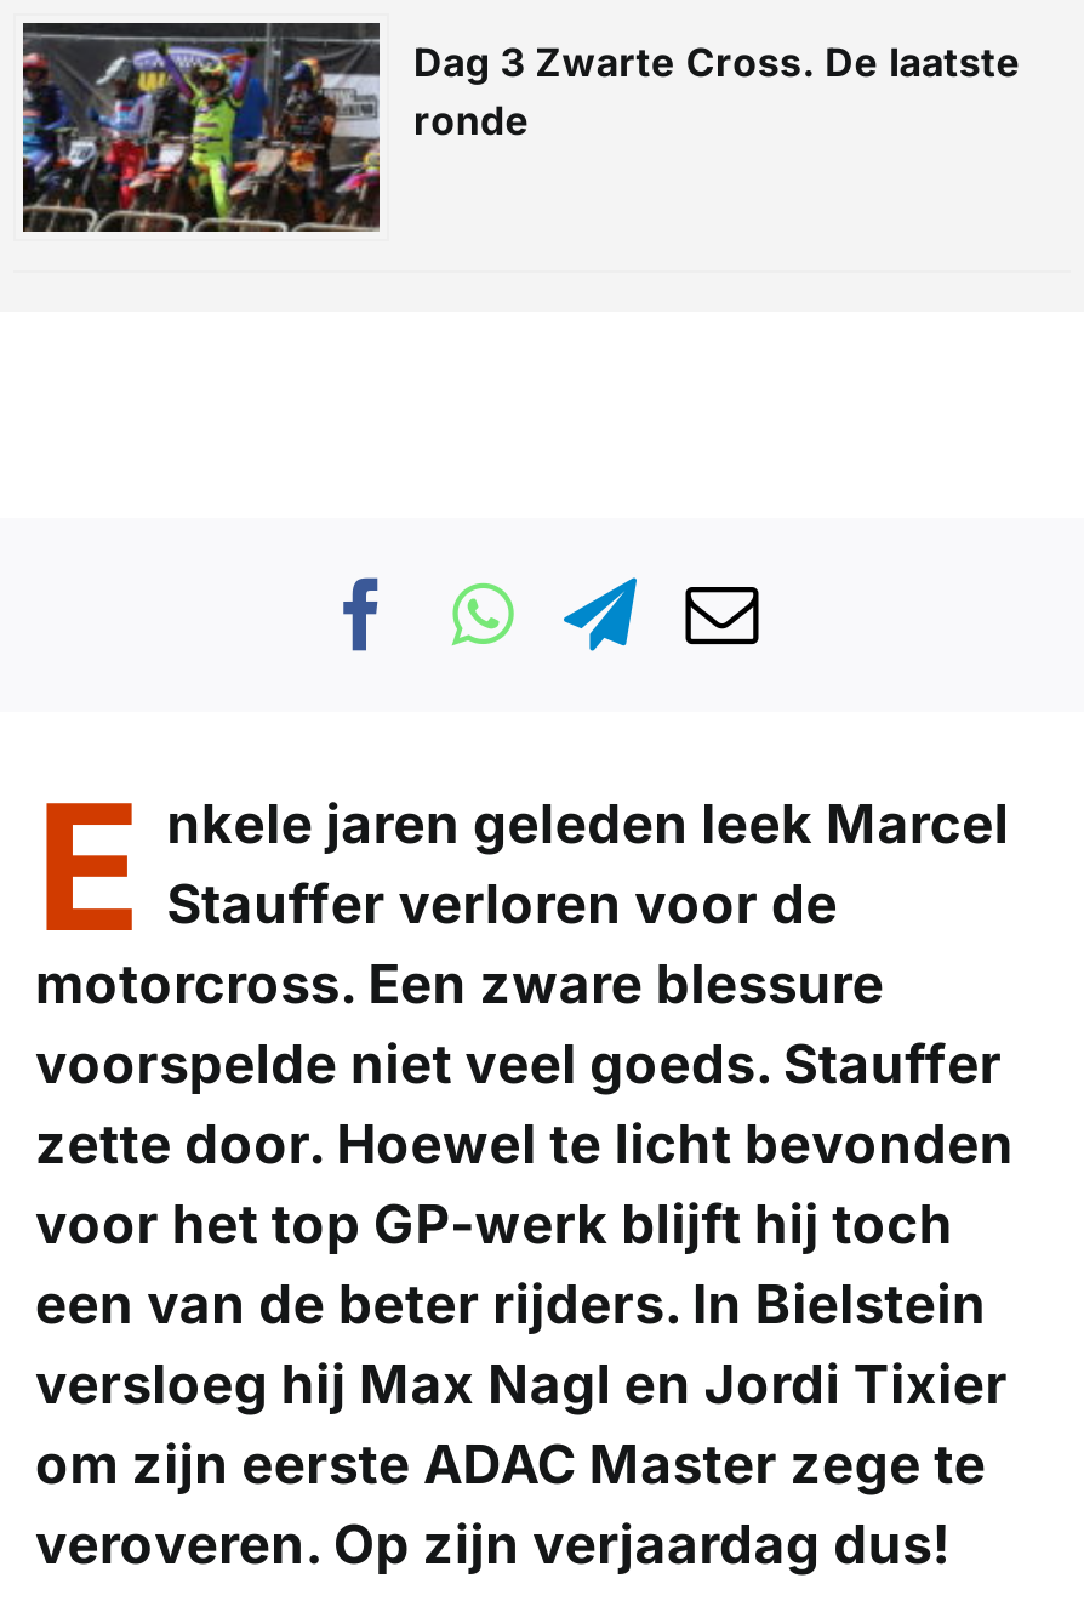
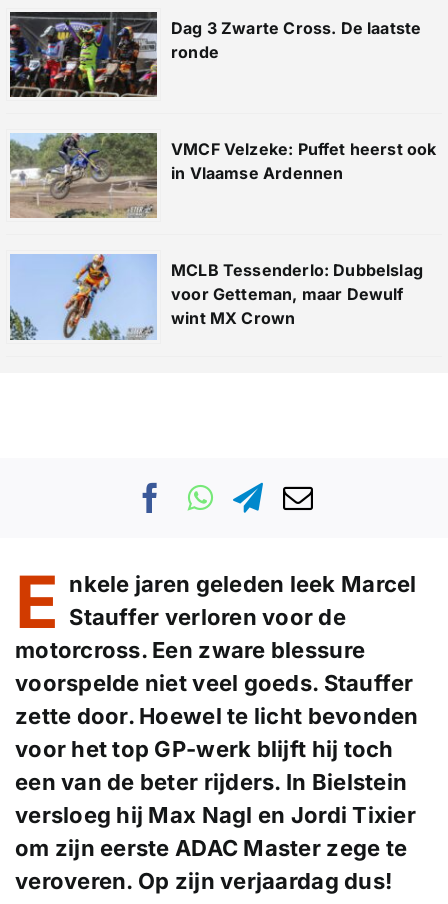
none -> [9,132,437,219] [image] | VMCF Velzeke: Puffet heerst ook | in Vlaamse Ardennen
none -> [10,254,423,341] [image] | MCLB Tessenderlo: Dubbelslag | voor Getteman, maar Dewulf | wint MX Crown

